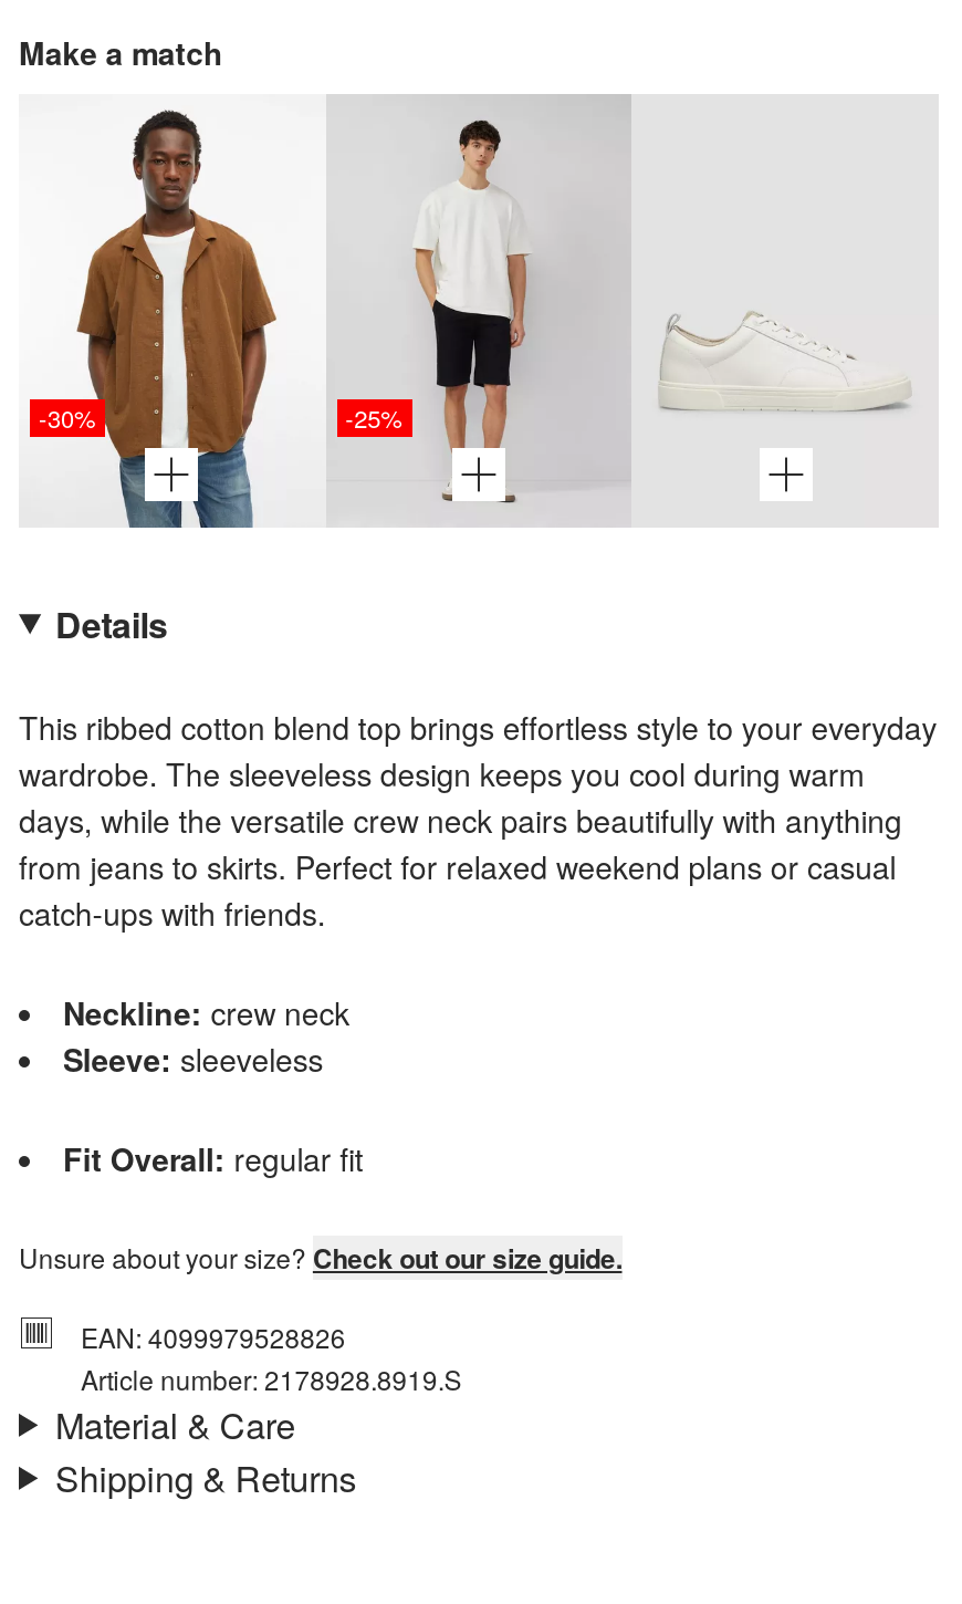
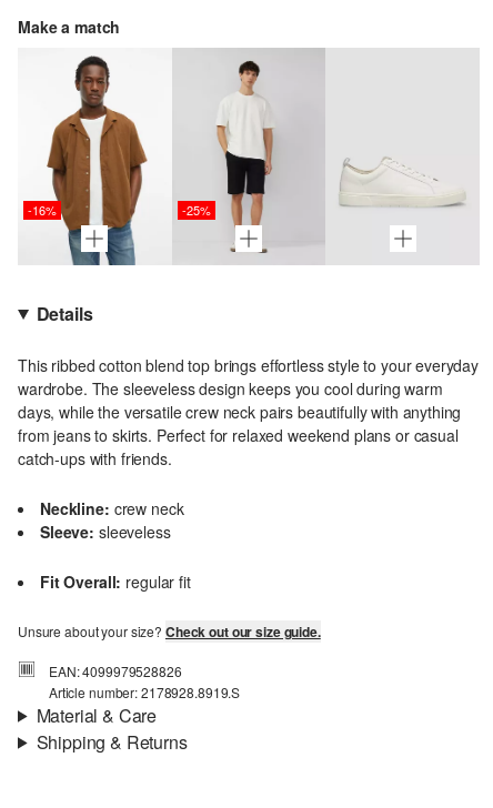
[39,399,96,435] -30% -> [28,201,57,219] -16%

